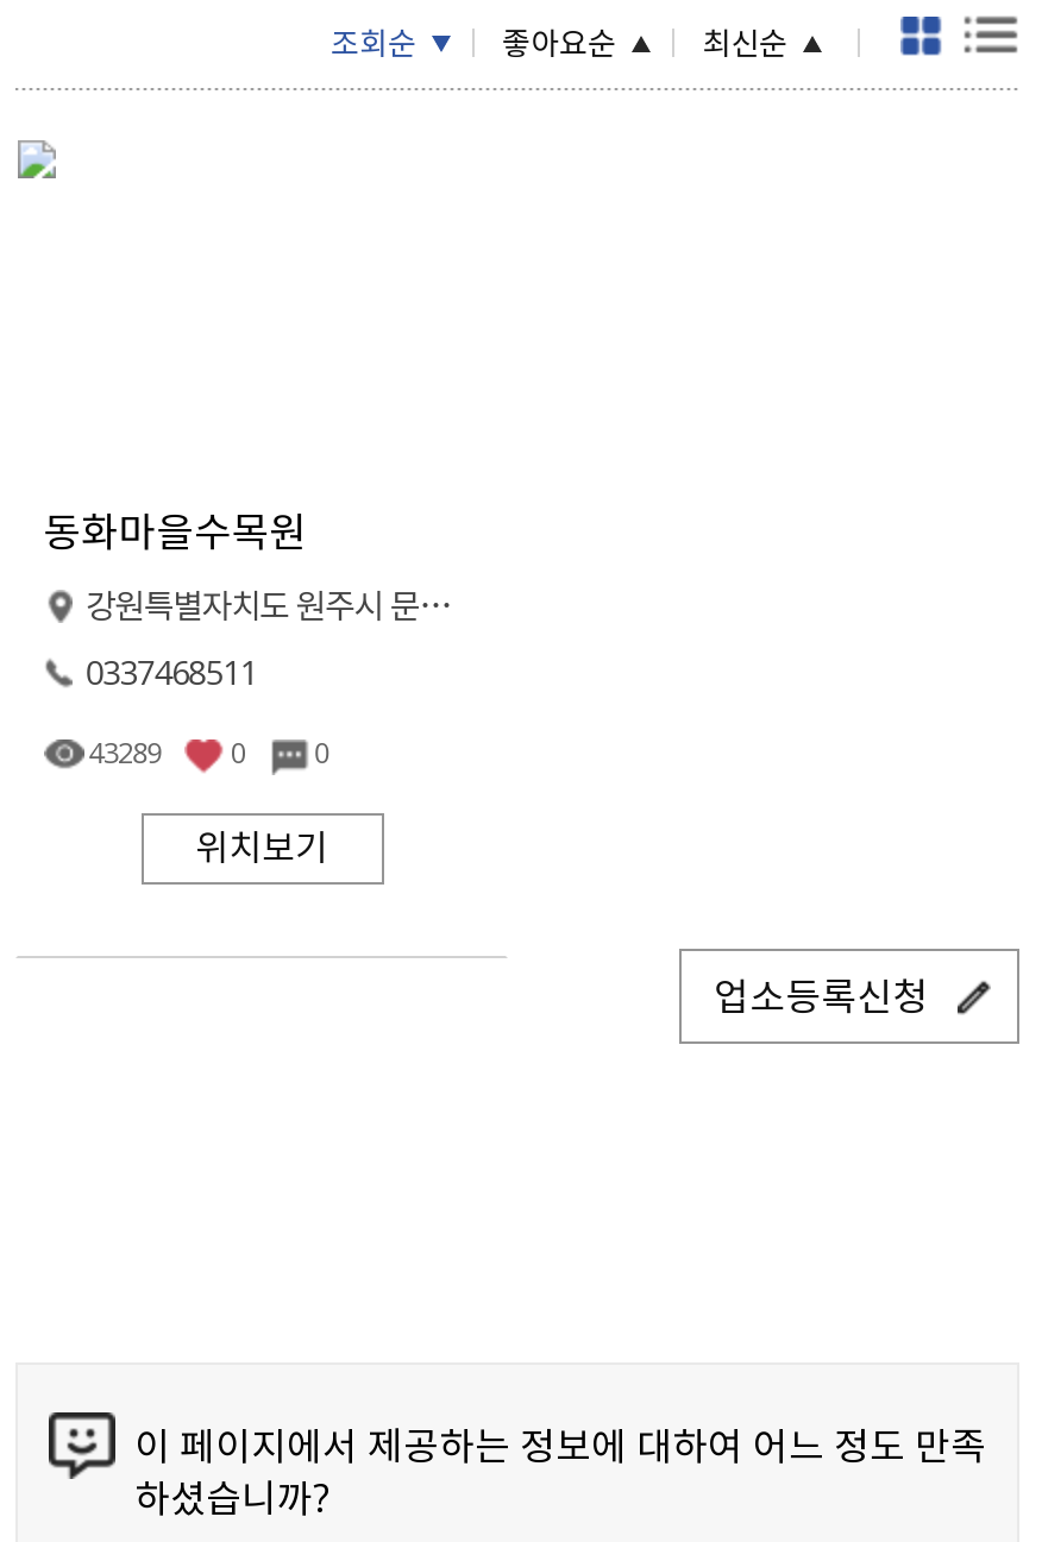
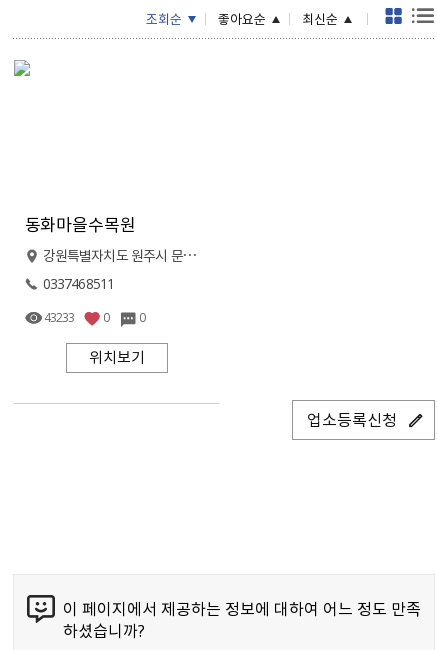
[88,730,329,773] 43289 0 0 -> [44,308,145,326] 43233 0 0

